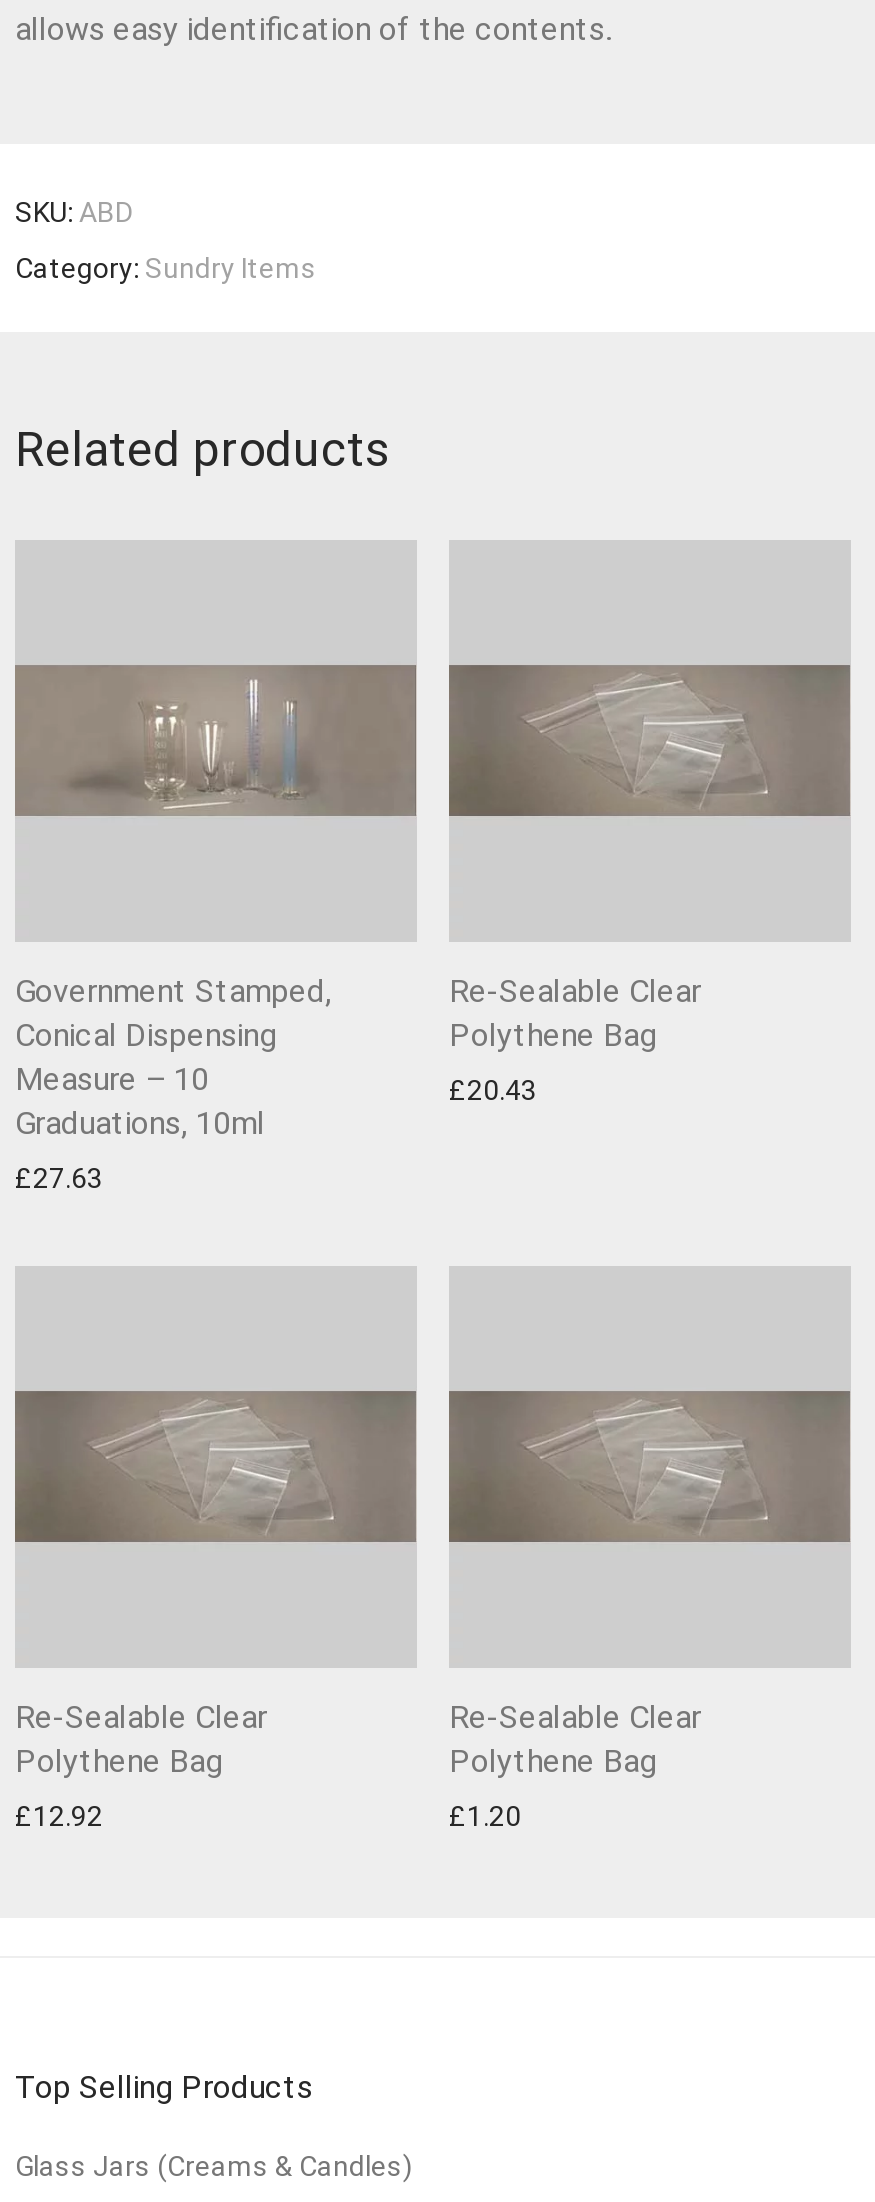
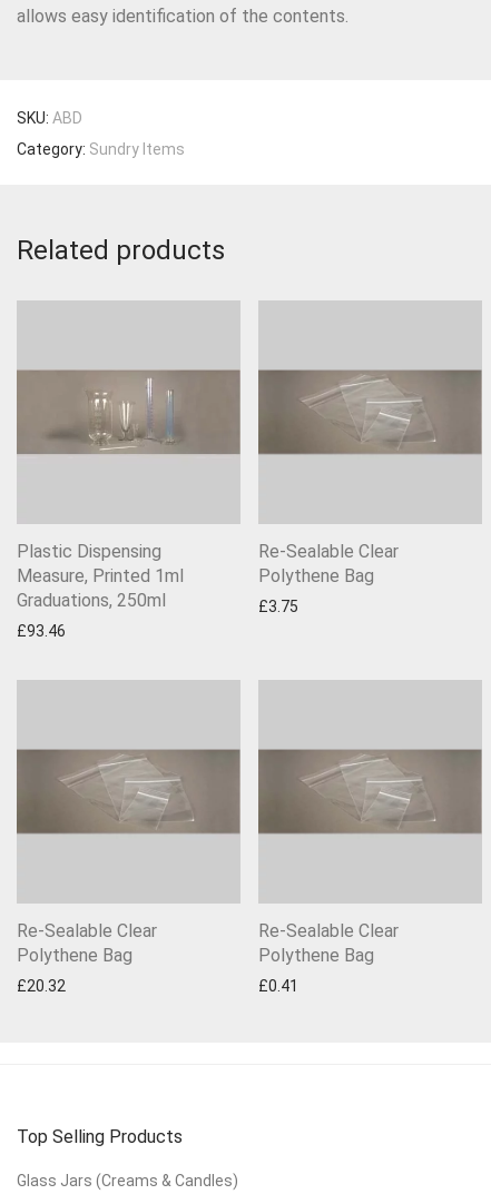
[15,973,331,1143] Government Stamped, | Conical Dispensing | Measure – 10 | Graduations, 10ml -> [17,541,184,611] Plastic Dispensing | Measure, Printed 1ml | Graduations, 250ml
[449,1075,537,1107] £20.43 -> [258,598,298,616] £3.75
[15,1163,103,1195] £27.63 -> [17,622,66,640] £93.46
[15,1801,103,1833] £12.92 -> [17,977,66,995] £20.32
[449,1801,521,1833] £1.20 -> [258,977,298,995] £0.41

